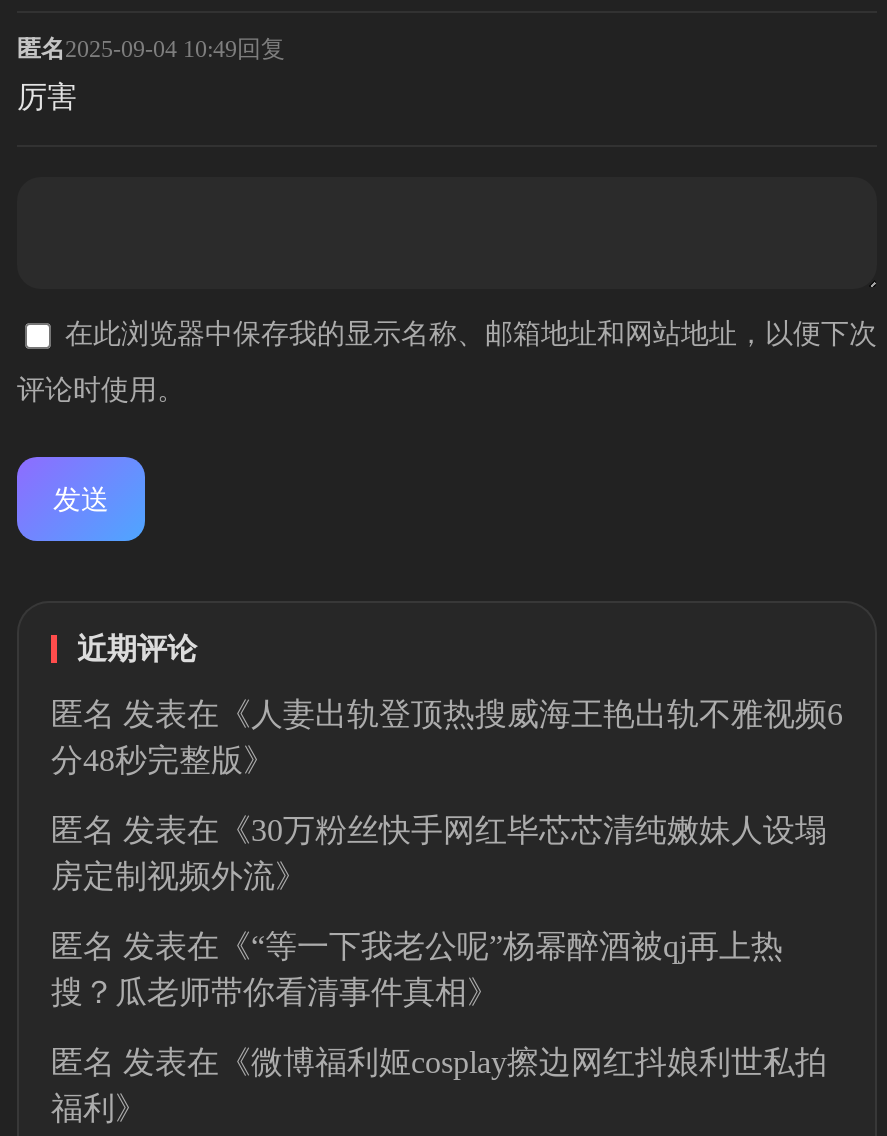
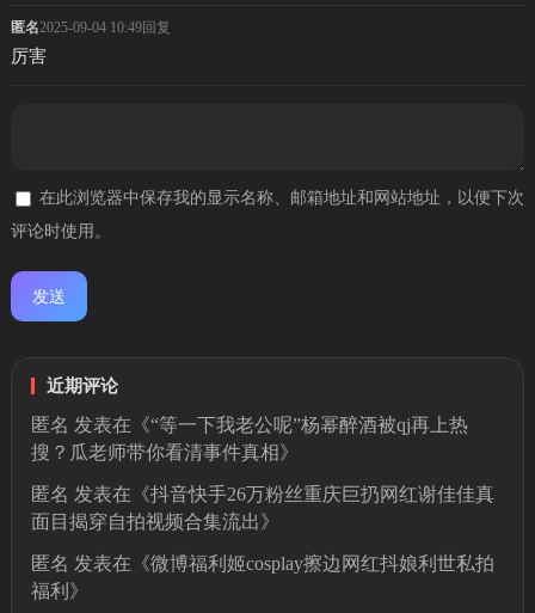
[51,698,843,894] 匿名发表在《人妻出轨登顶热搜威海王艳出轨不雅视频6 | 分48秒完整版》 | 匿名发表在《30万粉丝快手网红毕芯芯清纯嫩妹人设塌 | 房定制视频外流》 -> none
moved [51,930,783,1010] -> [31,415,468,463]: 匿名发表在《“等一下我老公呢”杨幂醉酒被qj再上热 | 搜？瓜老师带你看清事件真相》
none -> [31,485,494,532] 匿名发表在《抖音快手26万粉丝重庆巨扔网红谢佳佳真 | 面目揭穿自拍视频合集流出》

